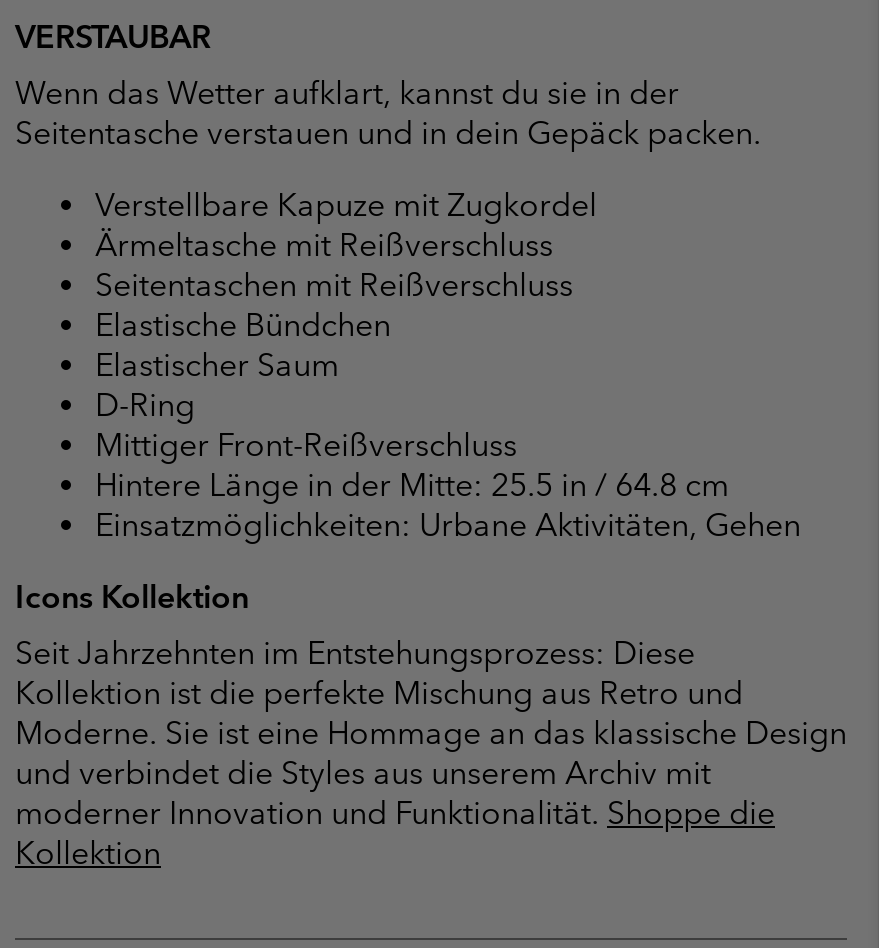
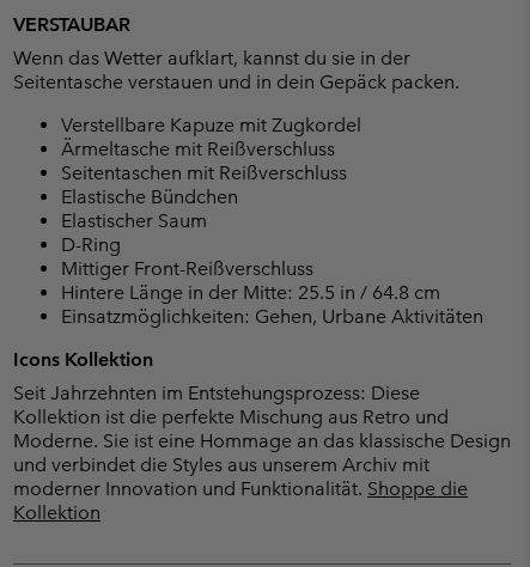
[95,507,801,545] Einsatzmöglichkeiten: Urbane Aktivitäten, Gehen -> [61,306,483,328] Einsatzmöglichkeiten: Gehen, Urbane Aktivitäten

